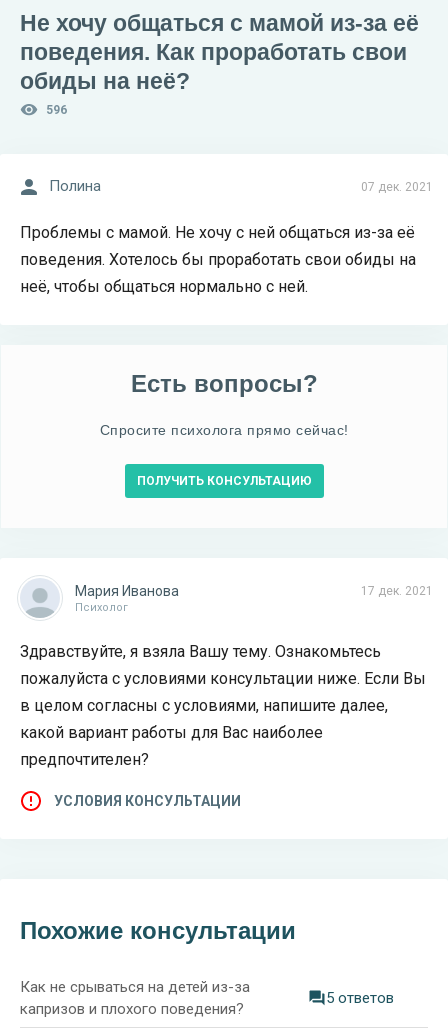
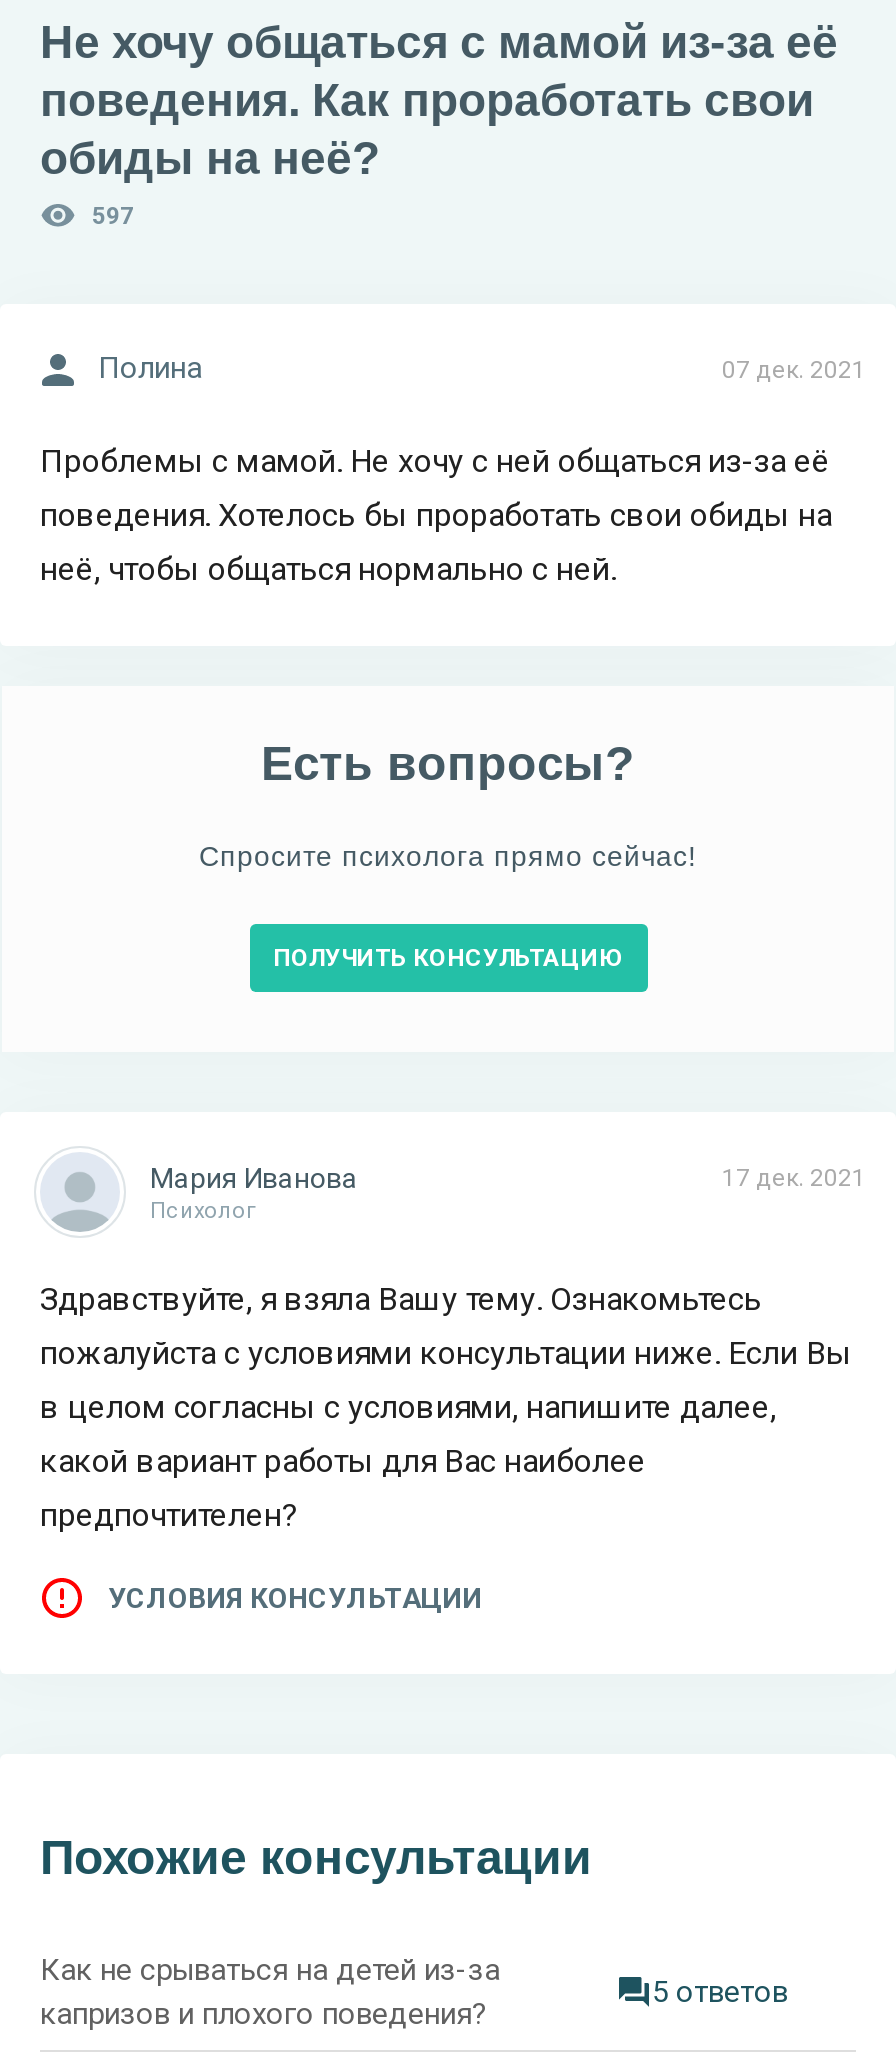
[46,103,67,117] 596 -> [92,202,134,230] 597

